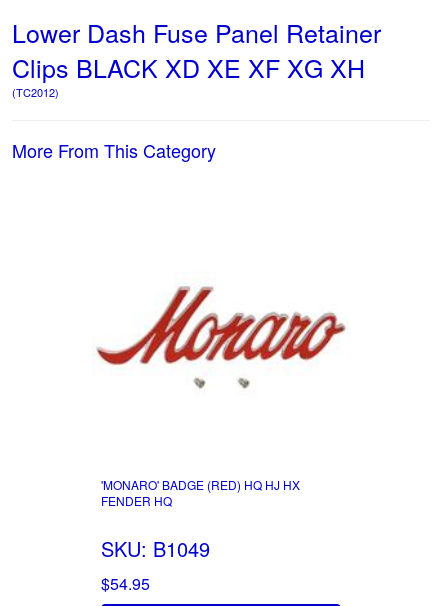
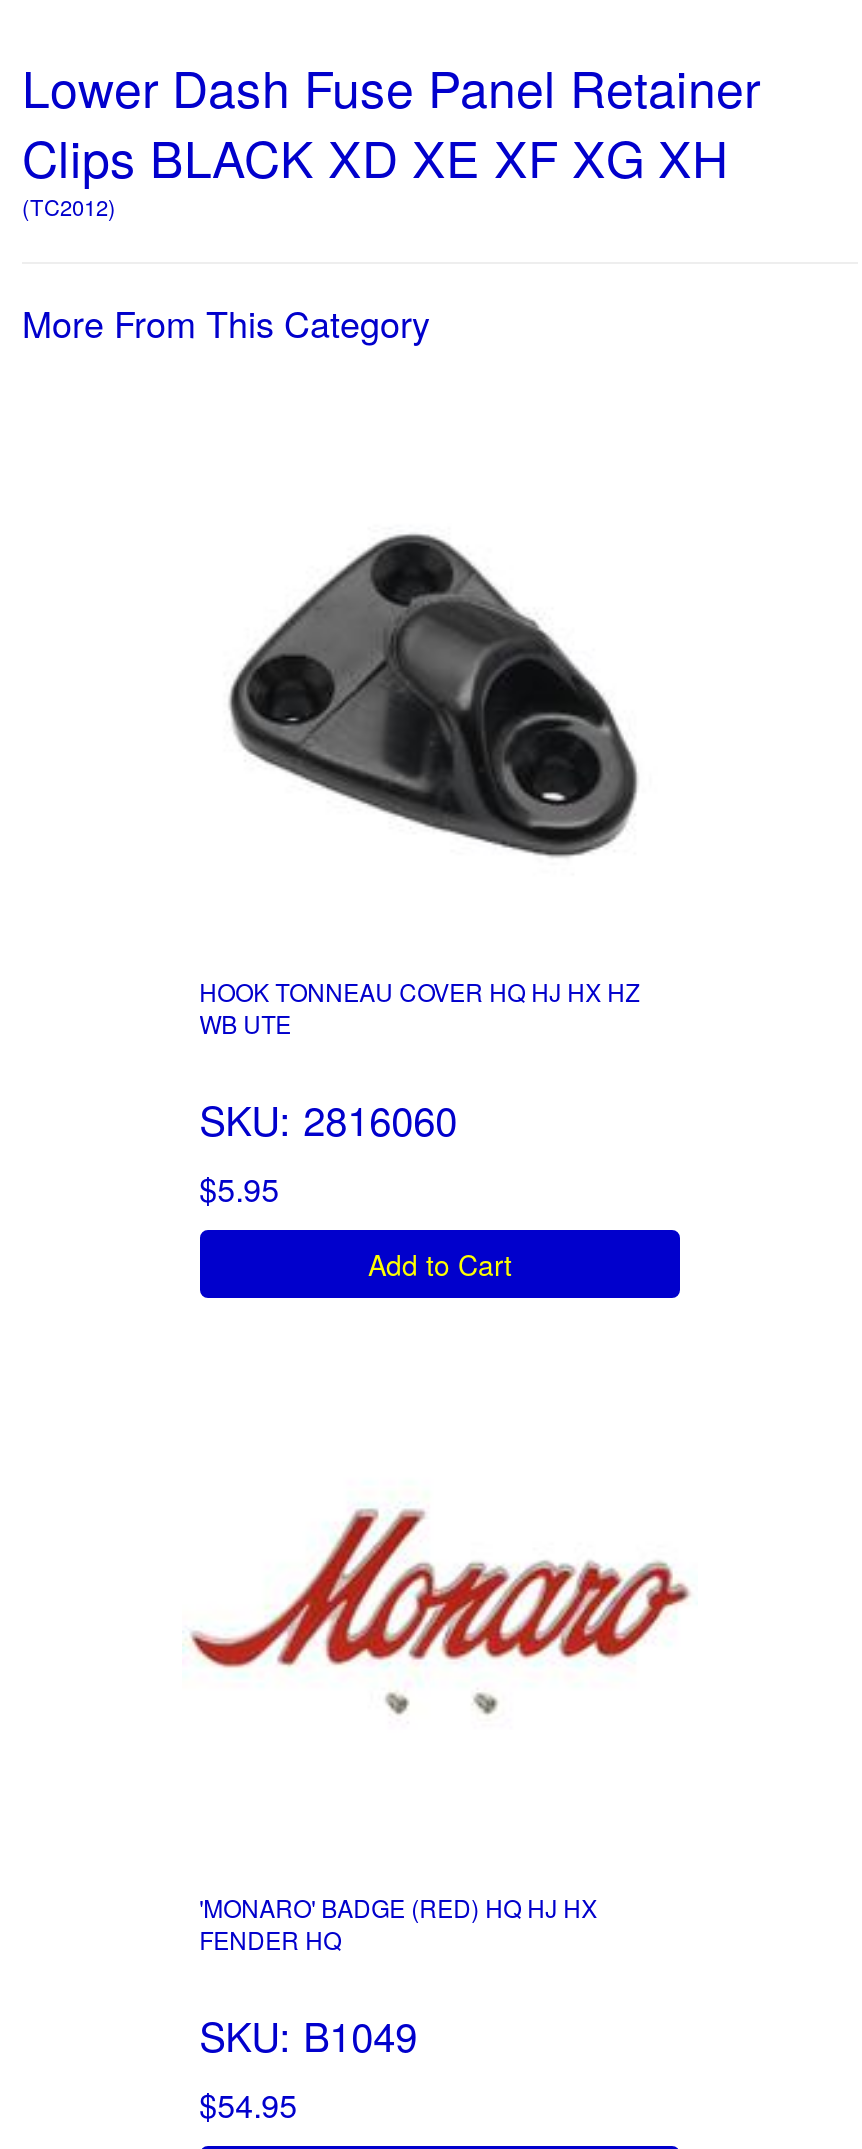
none -> [199,975,639,1285] HOOK TONNEAU COVER HQ HJ HX HZ | WB UTE | SKU: 2816060 | $5.95 | Add to Cart
none -> [228,532,638,858] [image]

